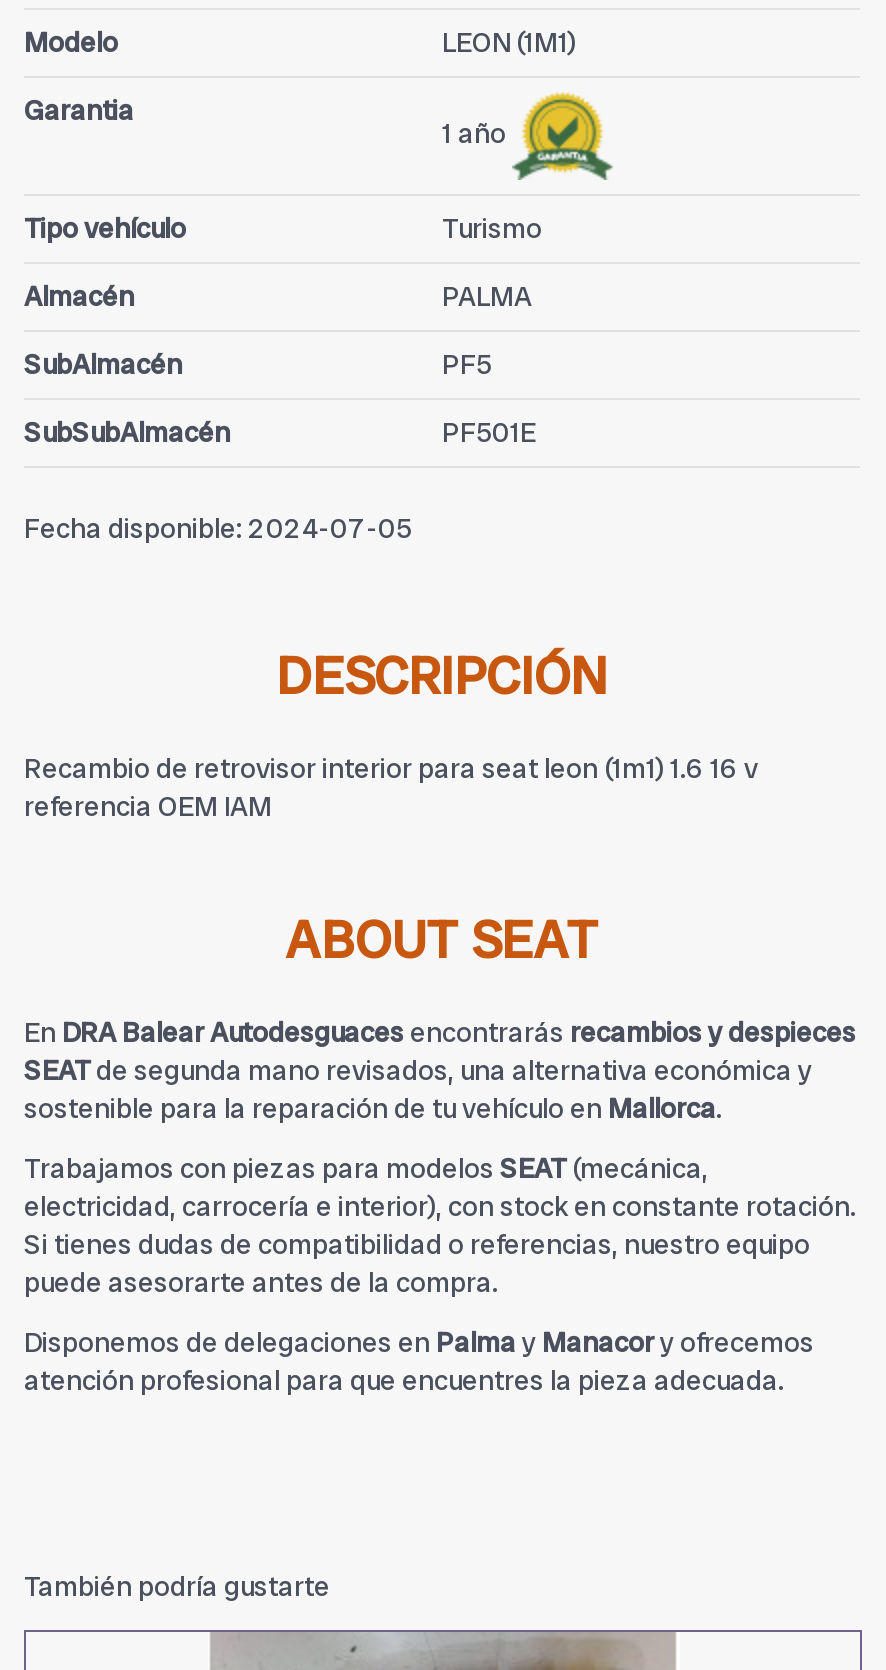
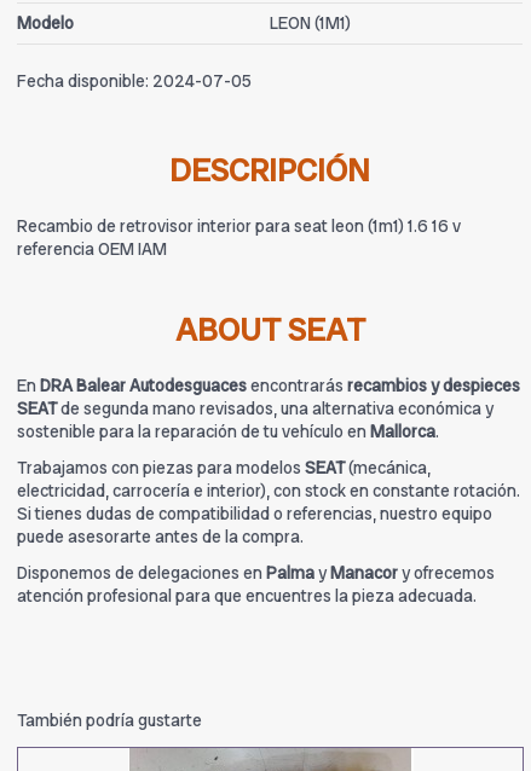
[24,90,614,450] [image] | Garantia | 1 año | Tipo vehículo | Turismo | Almacén | PALMA | SubAlmacén | PF5 | SubSubAlmacén | PF501E -> none

